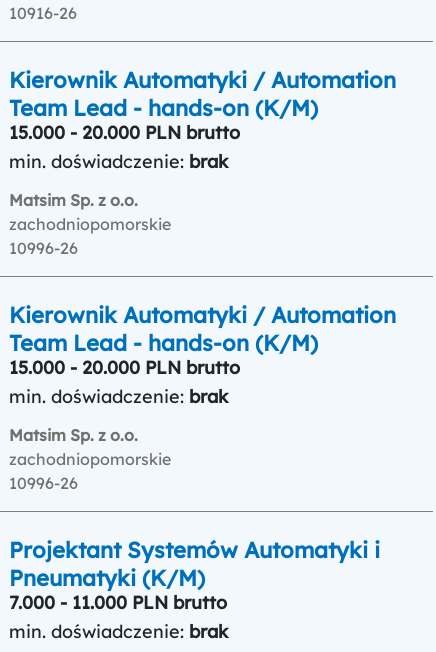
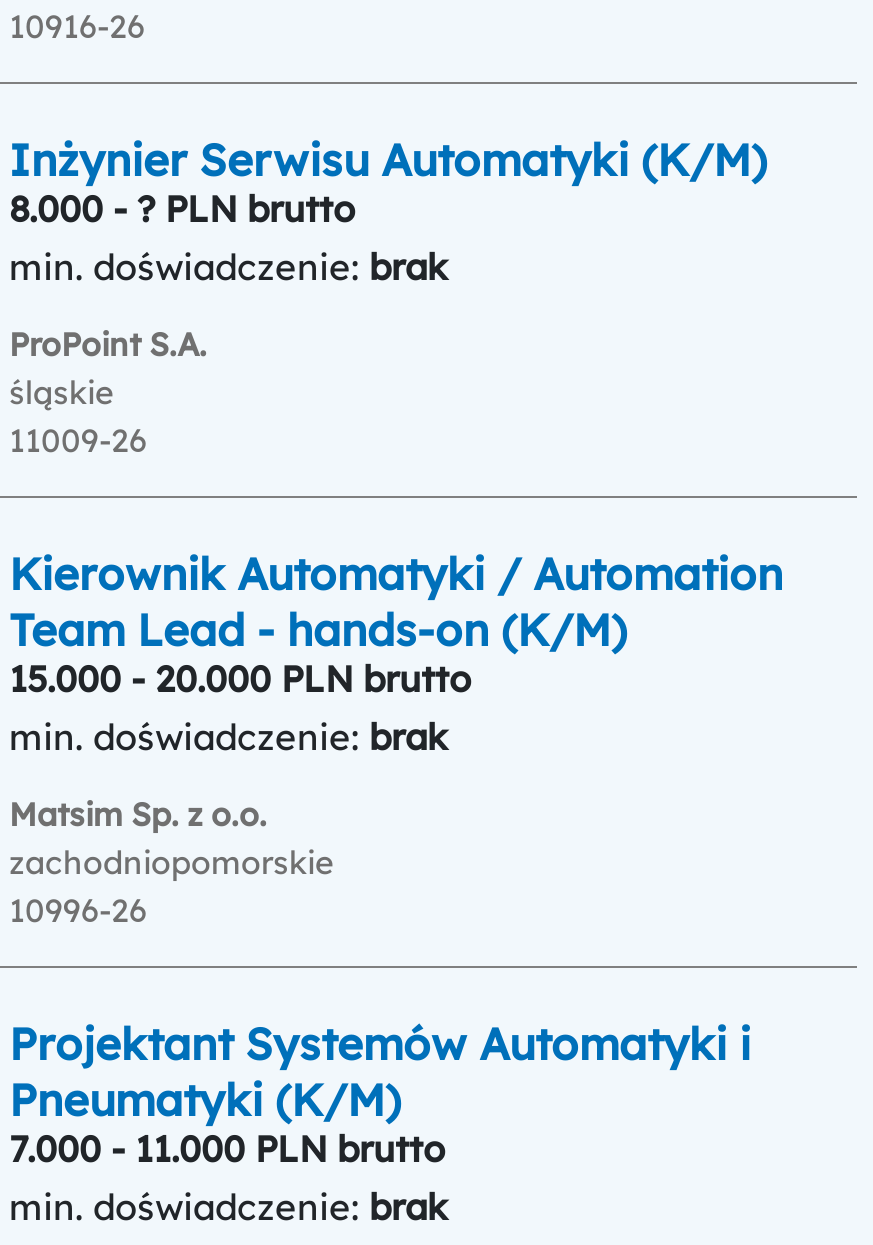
[9,66,396,144] Kierownik Automatyki / Automation | Team Lead - hands-on (K/M) | 15.000 - 20.000 PLN brutto -> [9,132,767,232] Inżynier Serwisu Automatyki (K/M) | 8.000 - ? PLN brutto
[9,190,171,258] Matsim Sp. z o.o. | zachodniopomorskie | 10996-26 -> [9,324,207,460] ProPoint S.A. | śląskie | 11009-26

